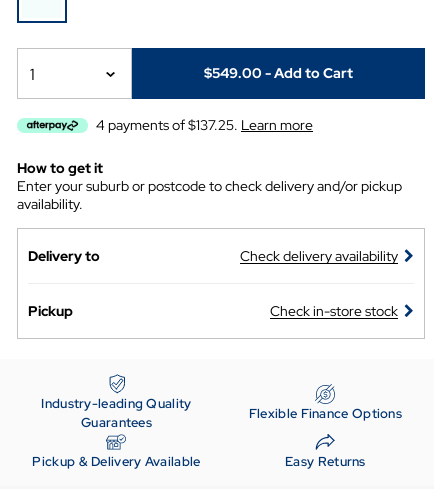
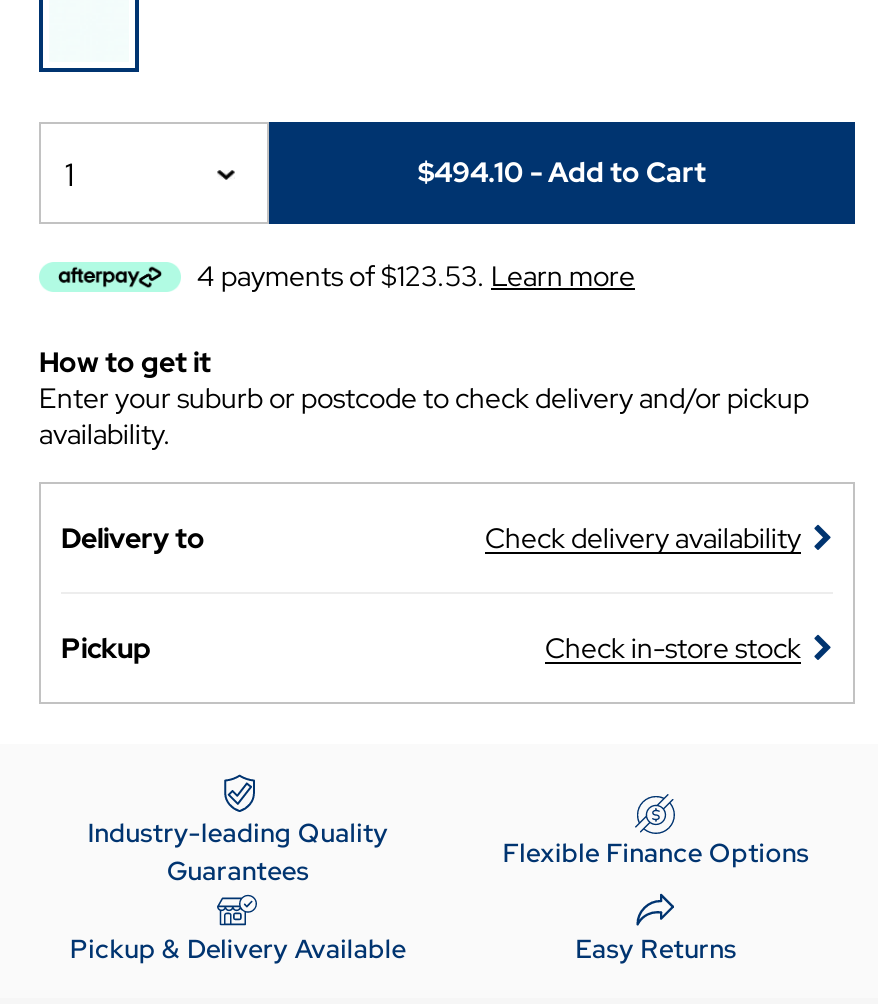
[204,64,353,82] $549.00 - Add to Cart -> [418,155,706,191] $494.10 - Add to Cart
[96,116,313,134] 4 payments of $137.25. Learn more -> [197,259,635,295] 4 payments of $123.53. Learn more

